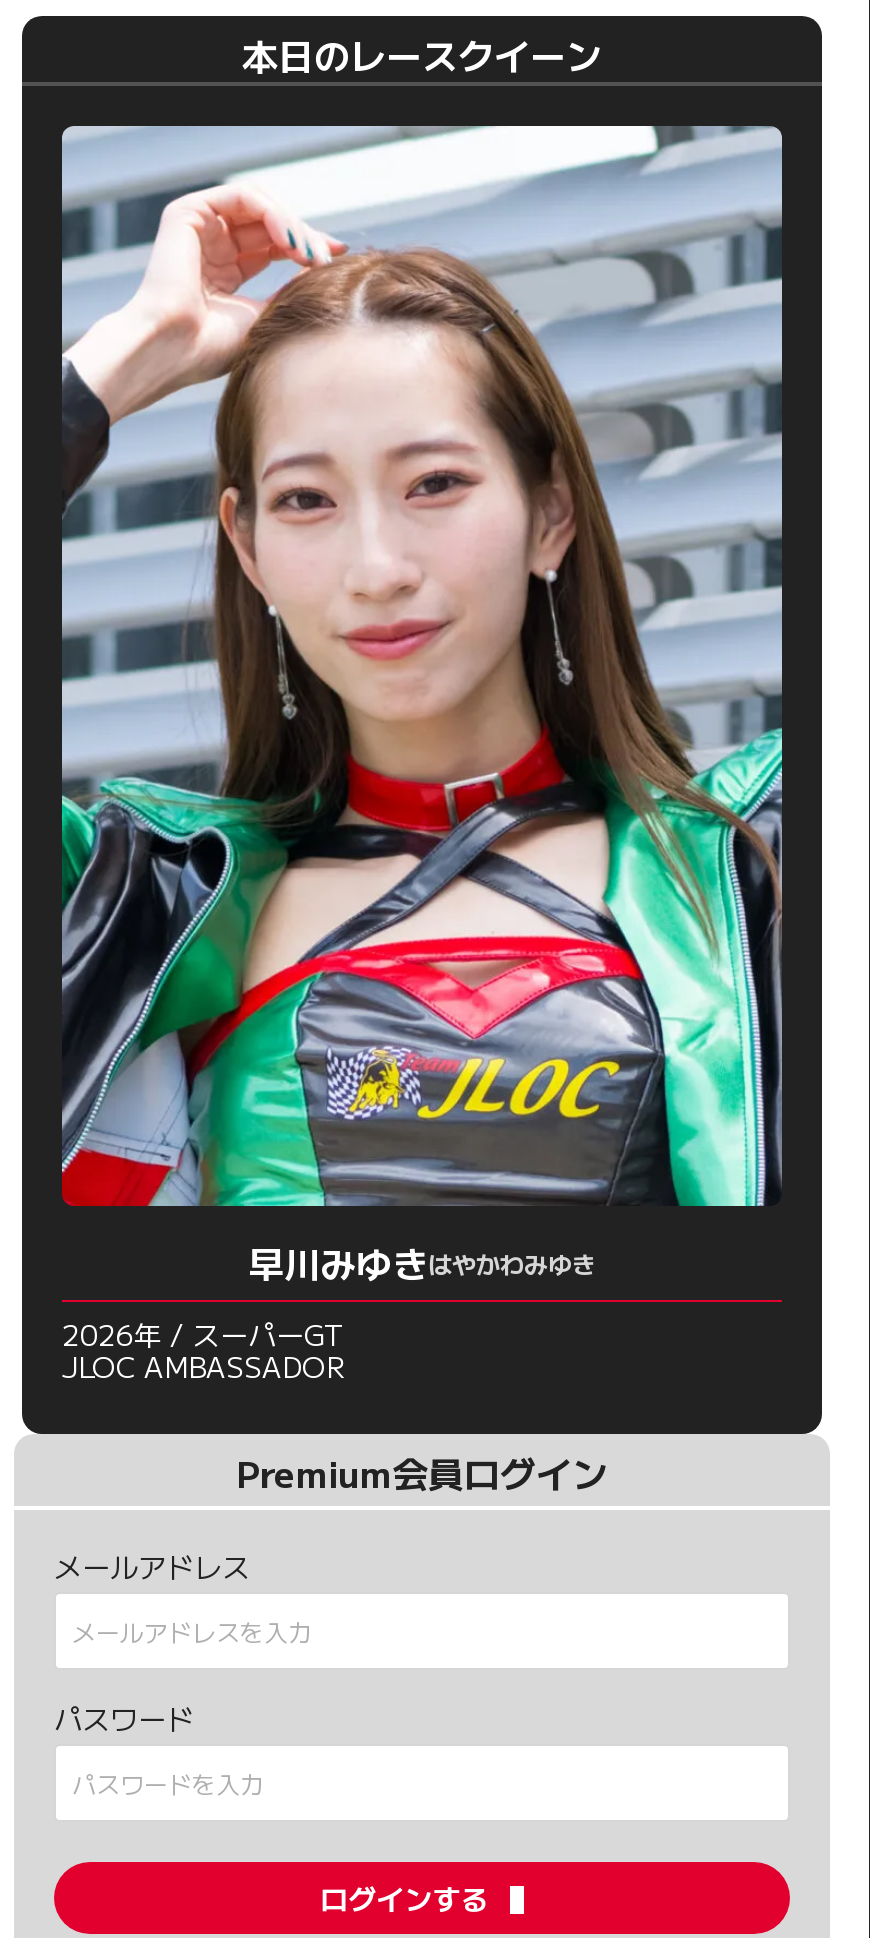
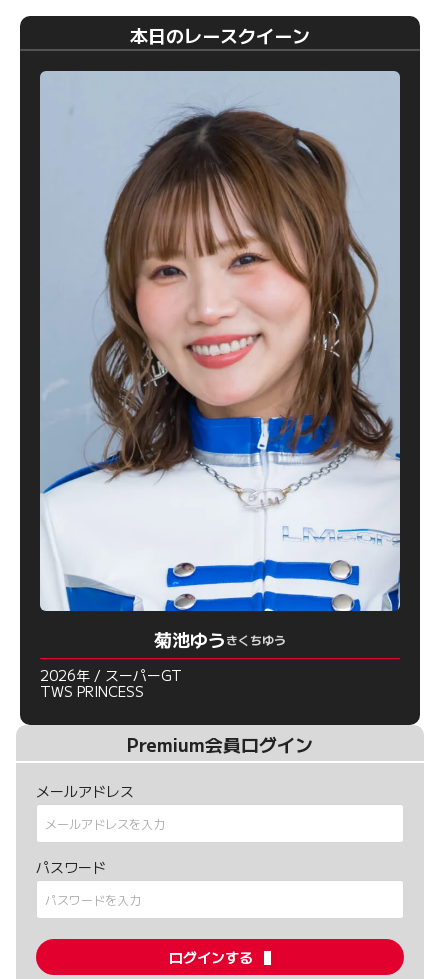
[60,125,784,1288] [image] | 早川みゆきはやかわみゆき -> [39,71,401,652] [image] | 菊池ゆうきくちゆう
[62,1346,344,1386] JLOC AMBASSADOR -> [40,681,144,701] TWS PRINCESS

